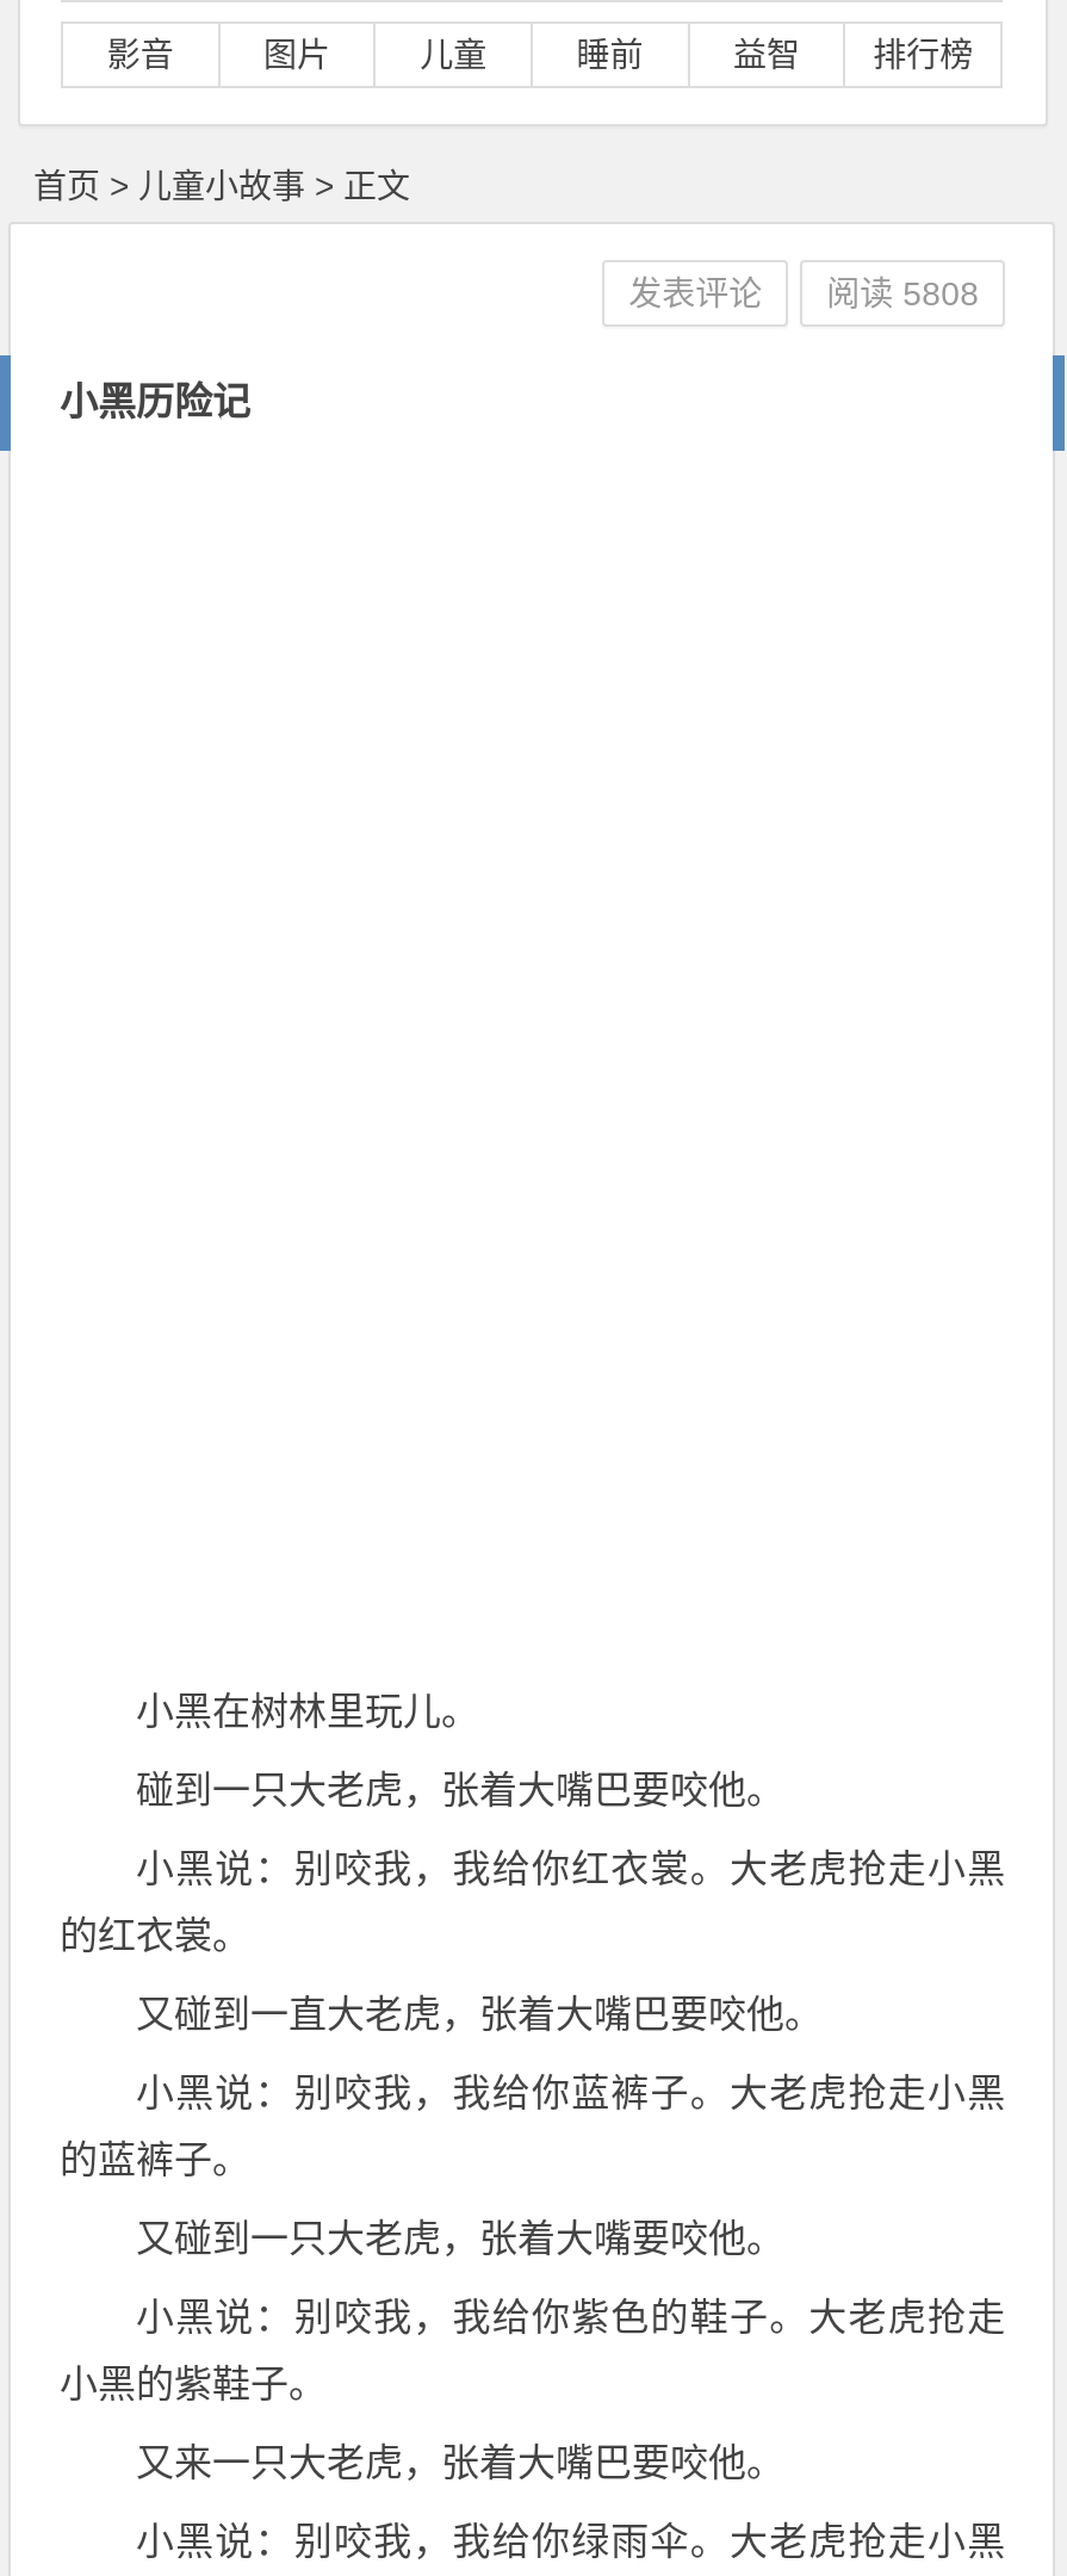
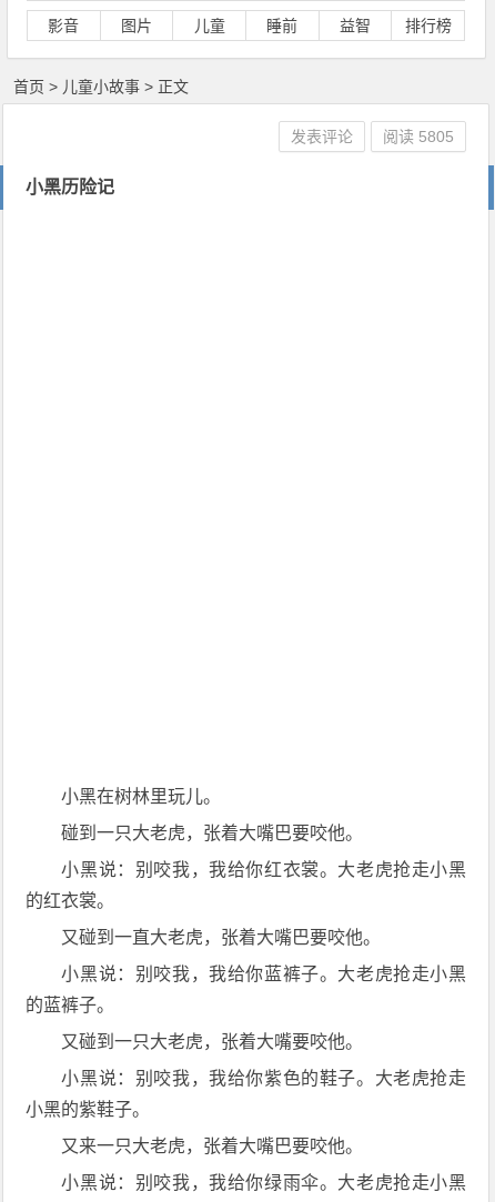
[629,274,979,312] 发表评论 阅读5808 -> [291,128,454,145] 发表评论 阅读5805

